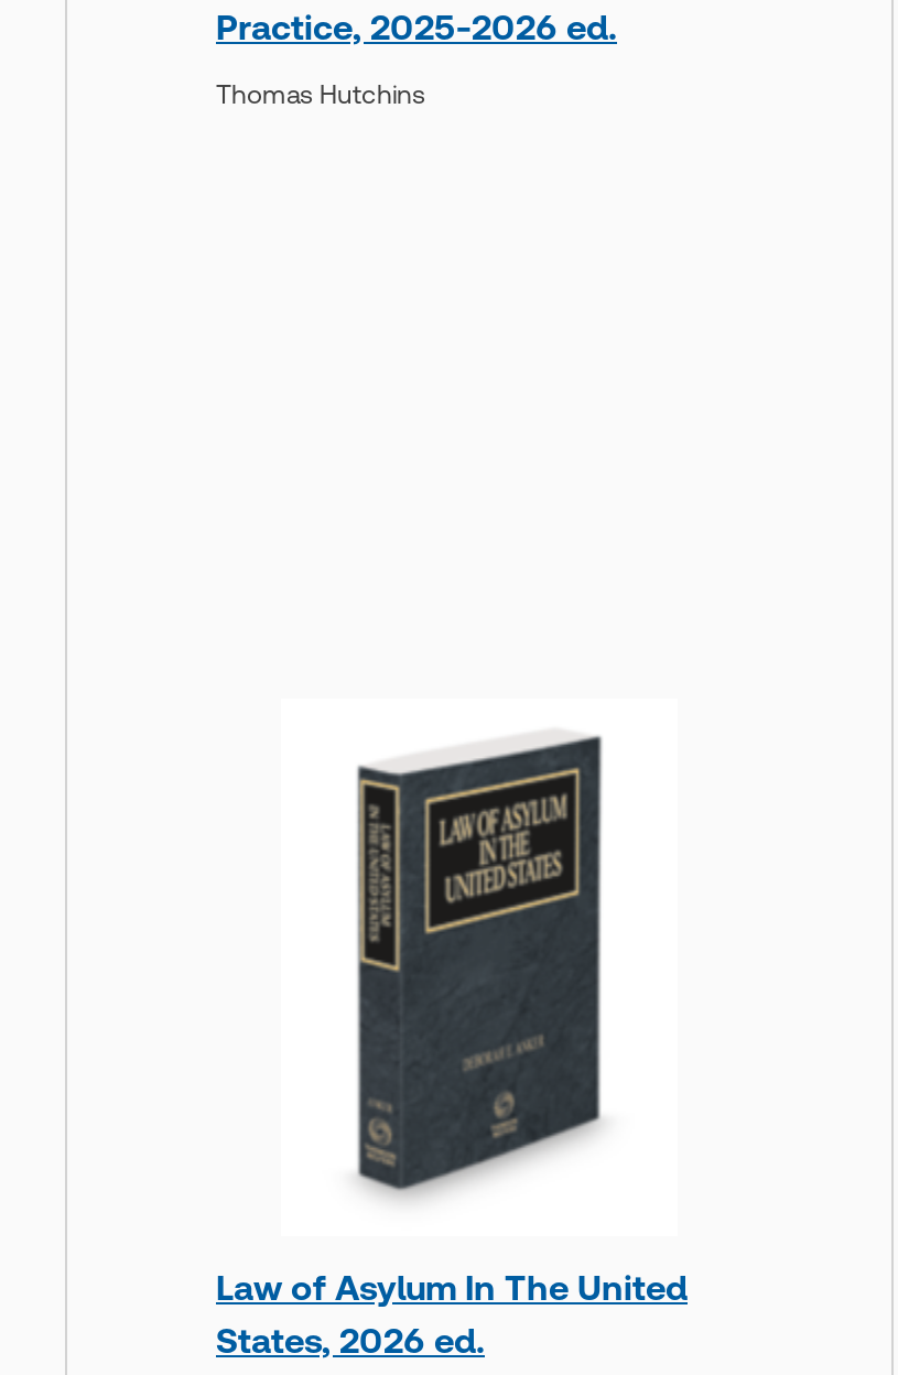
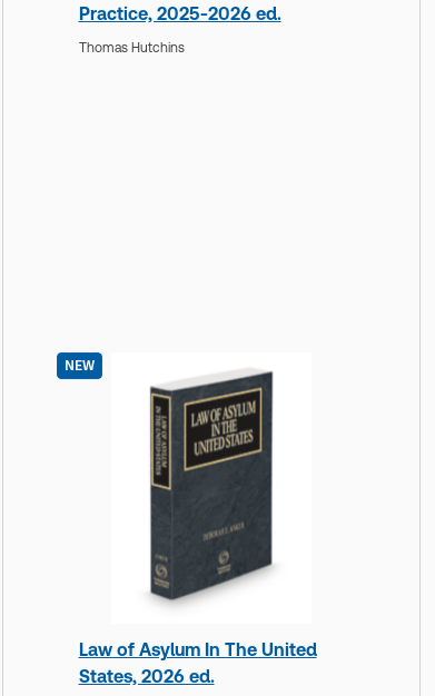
none -> [64,355,94,376] NEW

